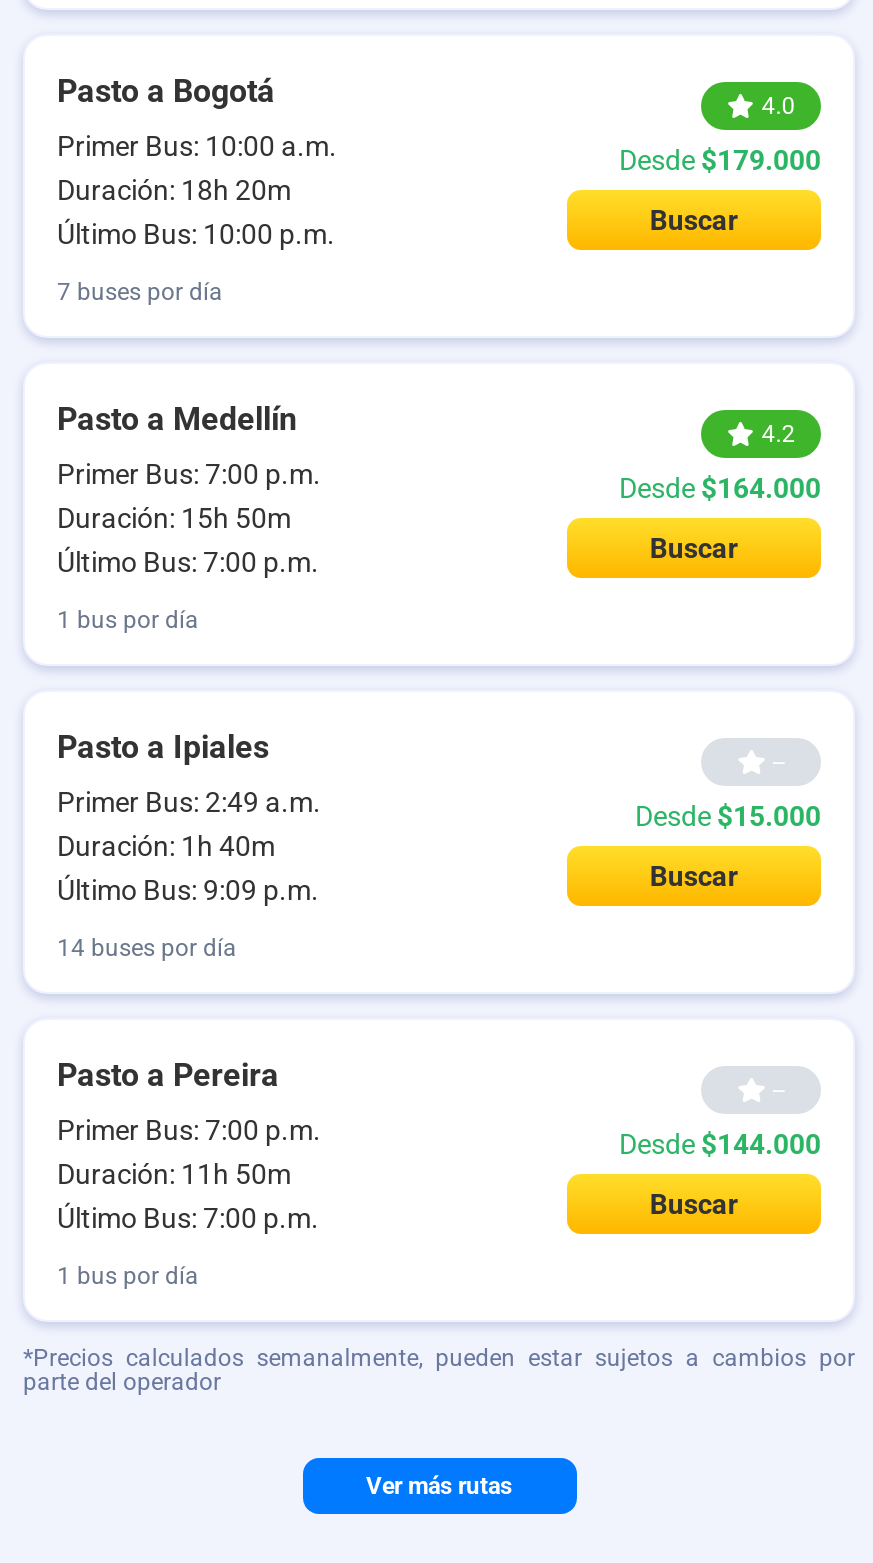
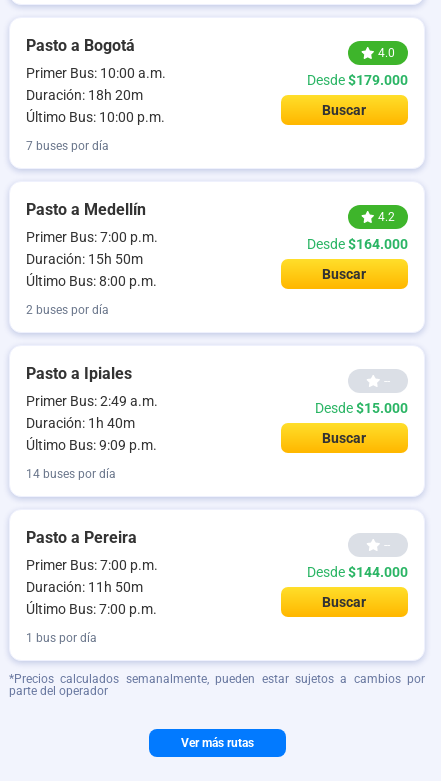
[57,546,319,578] Último Bus: 7:00 p.m. -> [26,273,157,289] Último Bus: 8:00 p.m.
[57,606,199,634] 1 bus por día -> [26,303,109,317] 2 buses por día

